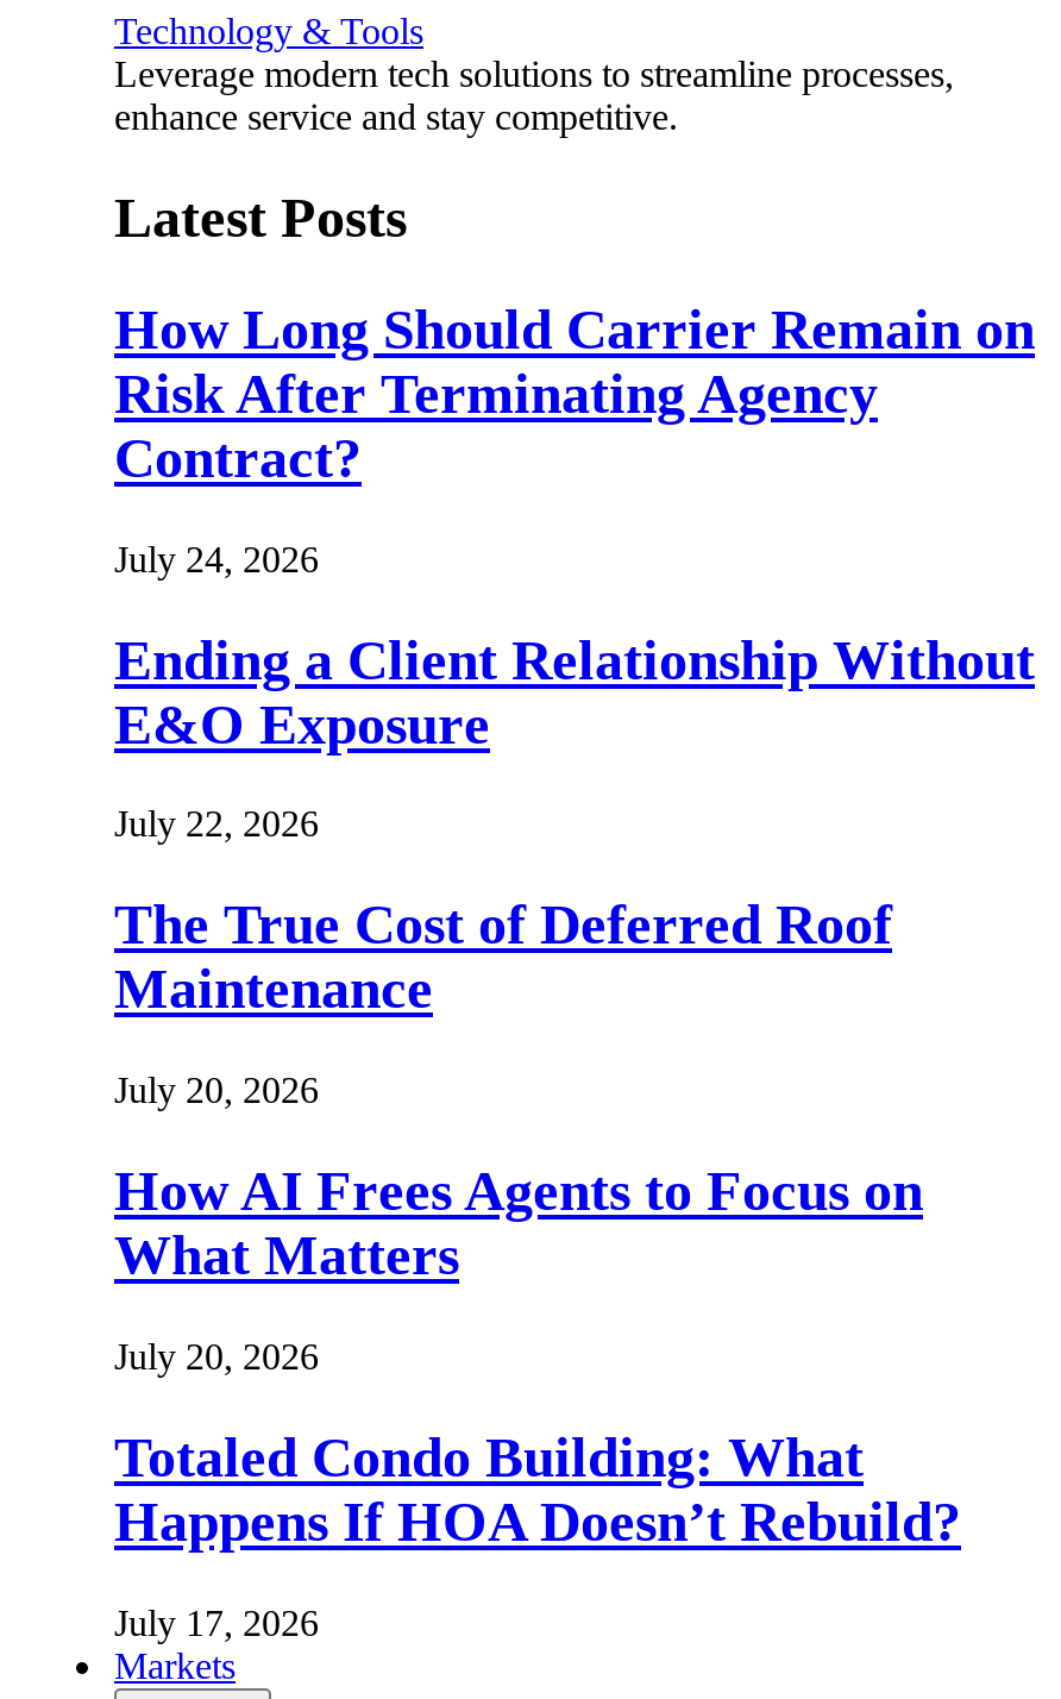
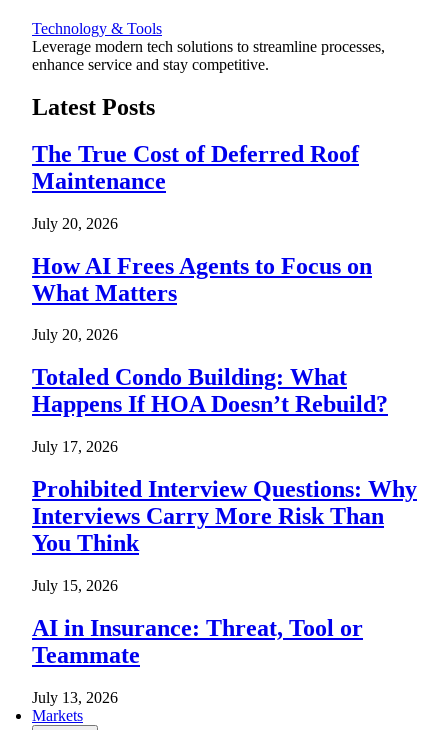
[114,298,1035,845] How Long Should Carrier Remain on | Risk After Terminating Agency | Contract? | July 24, 2026 | Ending a Client Relationship Without | E&O Exposure | July 22, 2026 -> none
moved [114,894,961,1643] -> [32,141,388,455]: The True Cost of Deferred Roof | Maintenance | July 20, 2026 | ... | Happens If HOA Doesn’t Rebuild? | July 17, 2026
none -> [32,476,417,706] Prohibited Interview Questions: Why | Interviews Carry More Risk Than | You Think | July 15, 2026 | AI in Insurance: Threat, Tool or | Teammate | July 13, 2026

